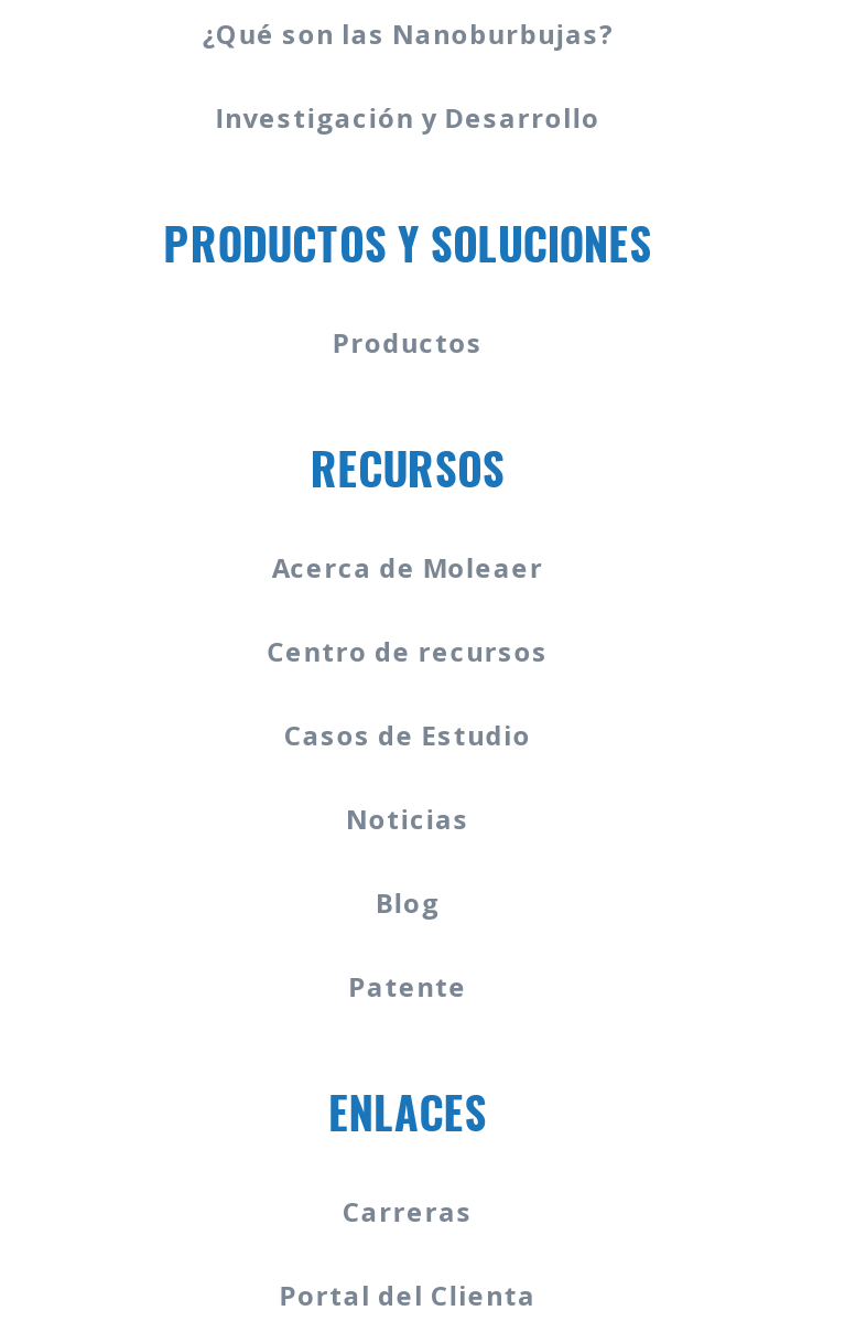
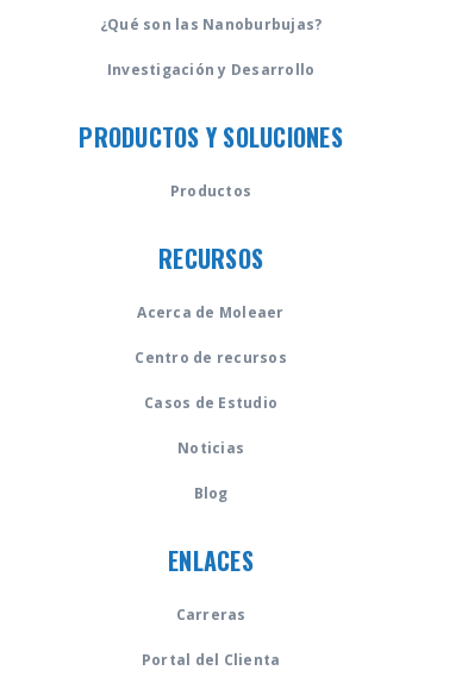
[348,968,467,1006] Patente -> none

